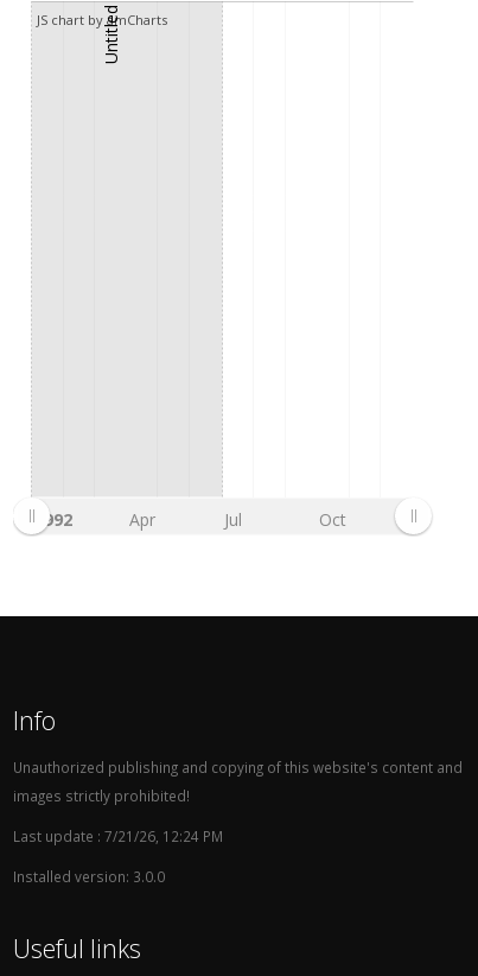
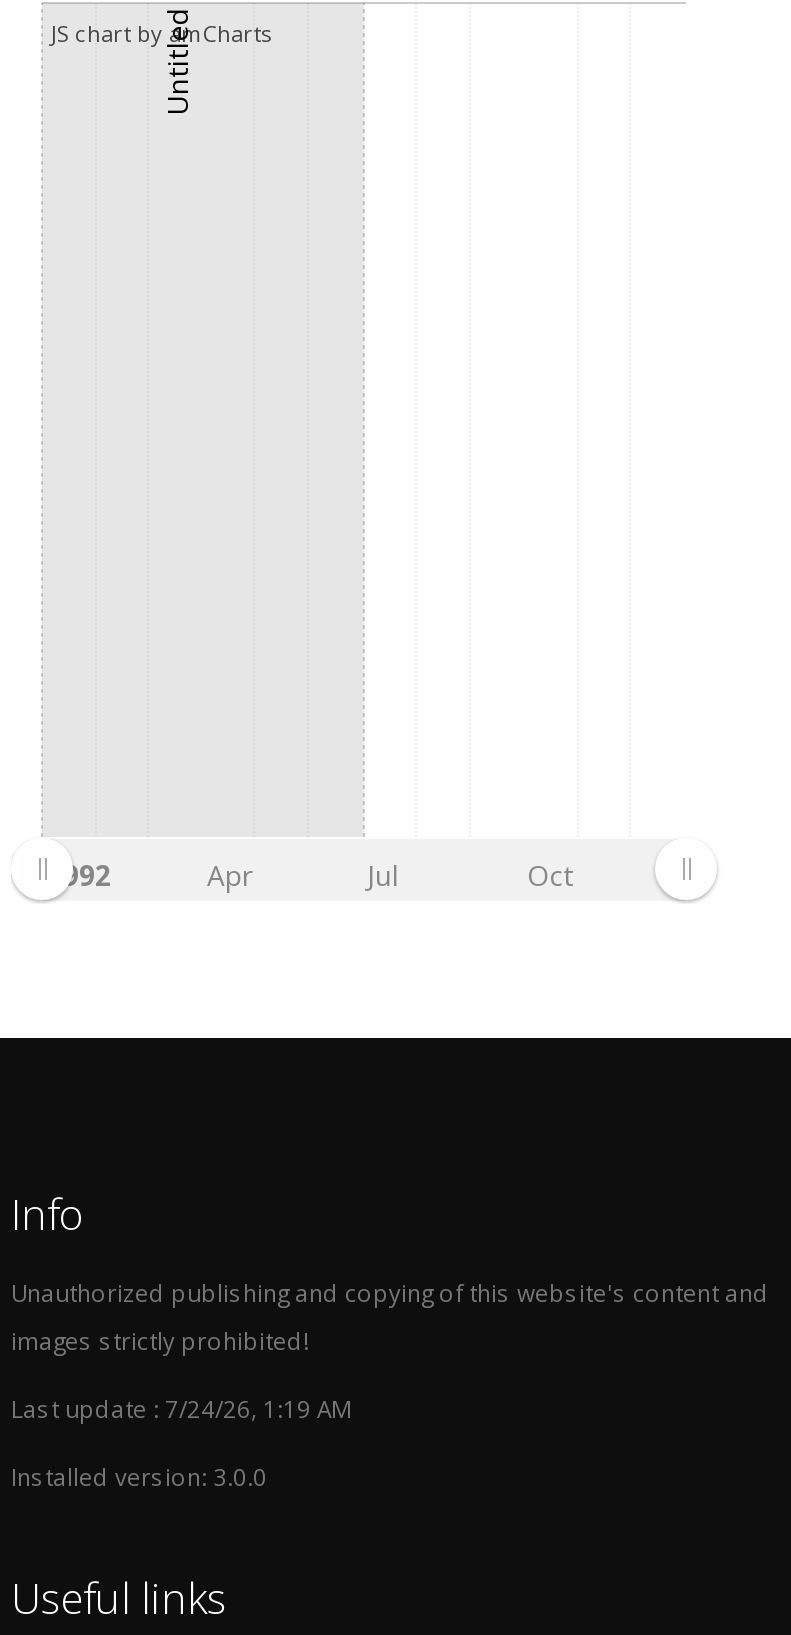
[13,826,223,845] Last update : 7/21/26, 12:24 PM -> [11,1392,351,1424] Last update : 7/24/26, 1:19 AM

